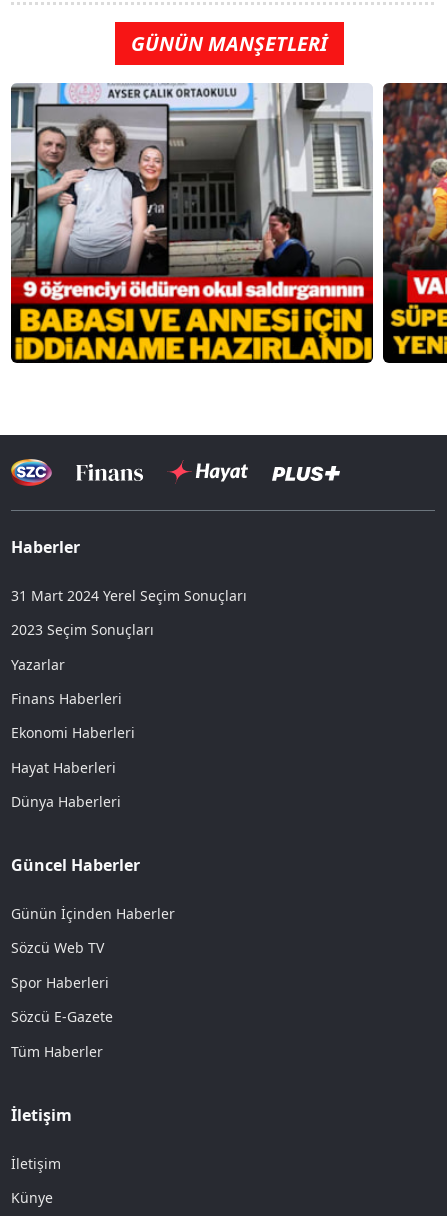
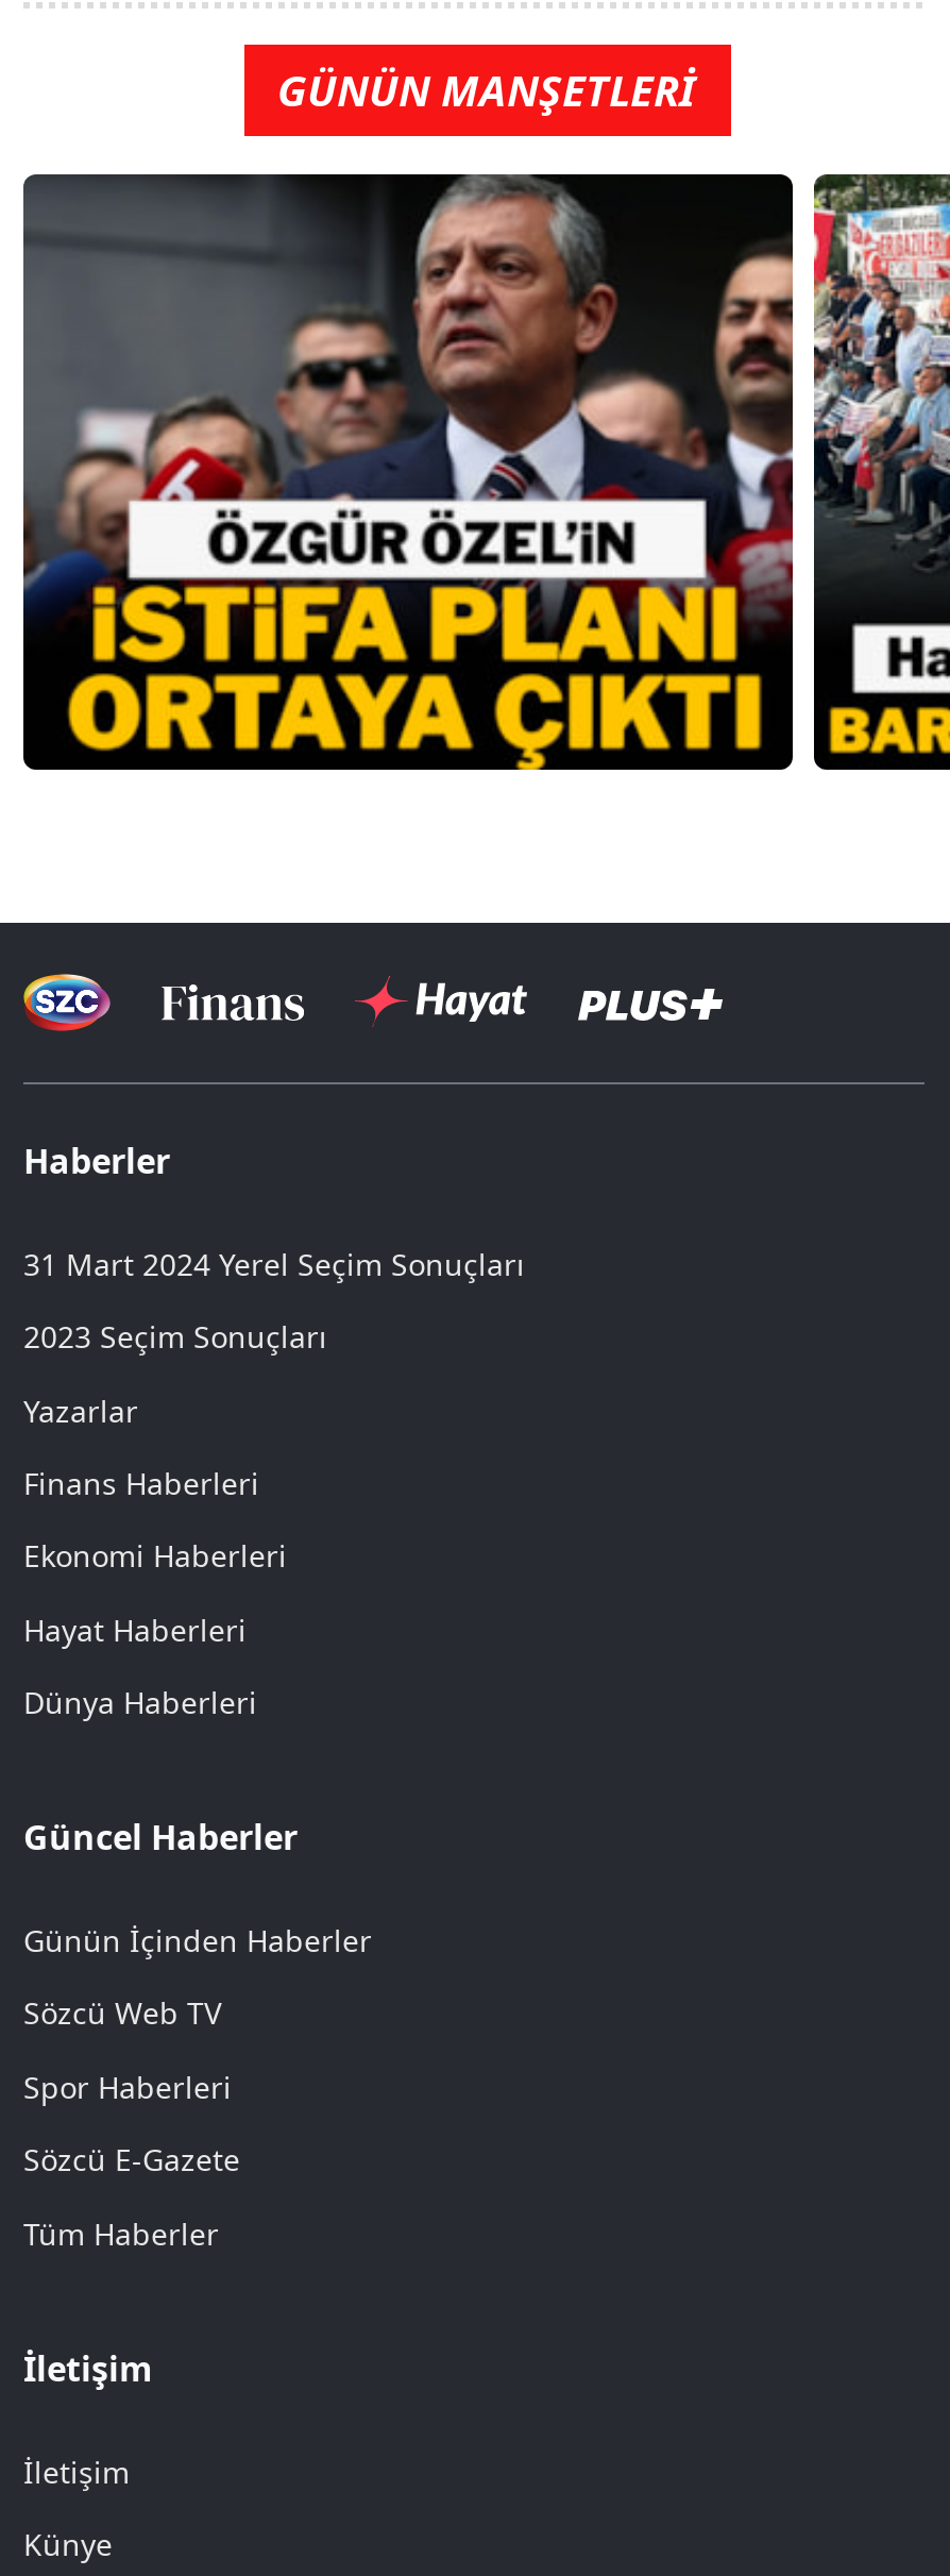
[10,82,374,364] [image] -> [21,172,795,772] [image]
[382,83,444,355] [image] -> [812,174,944,755] [image]

